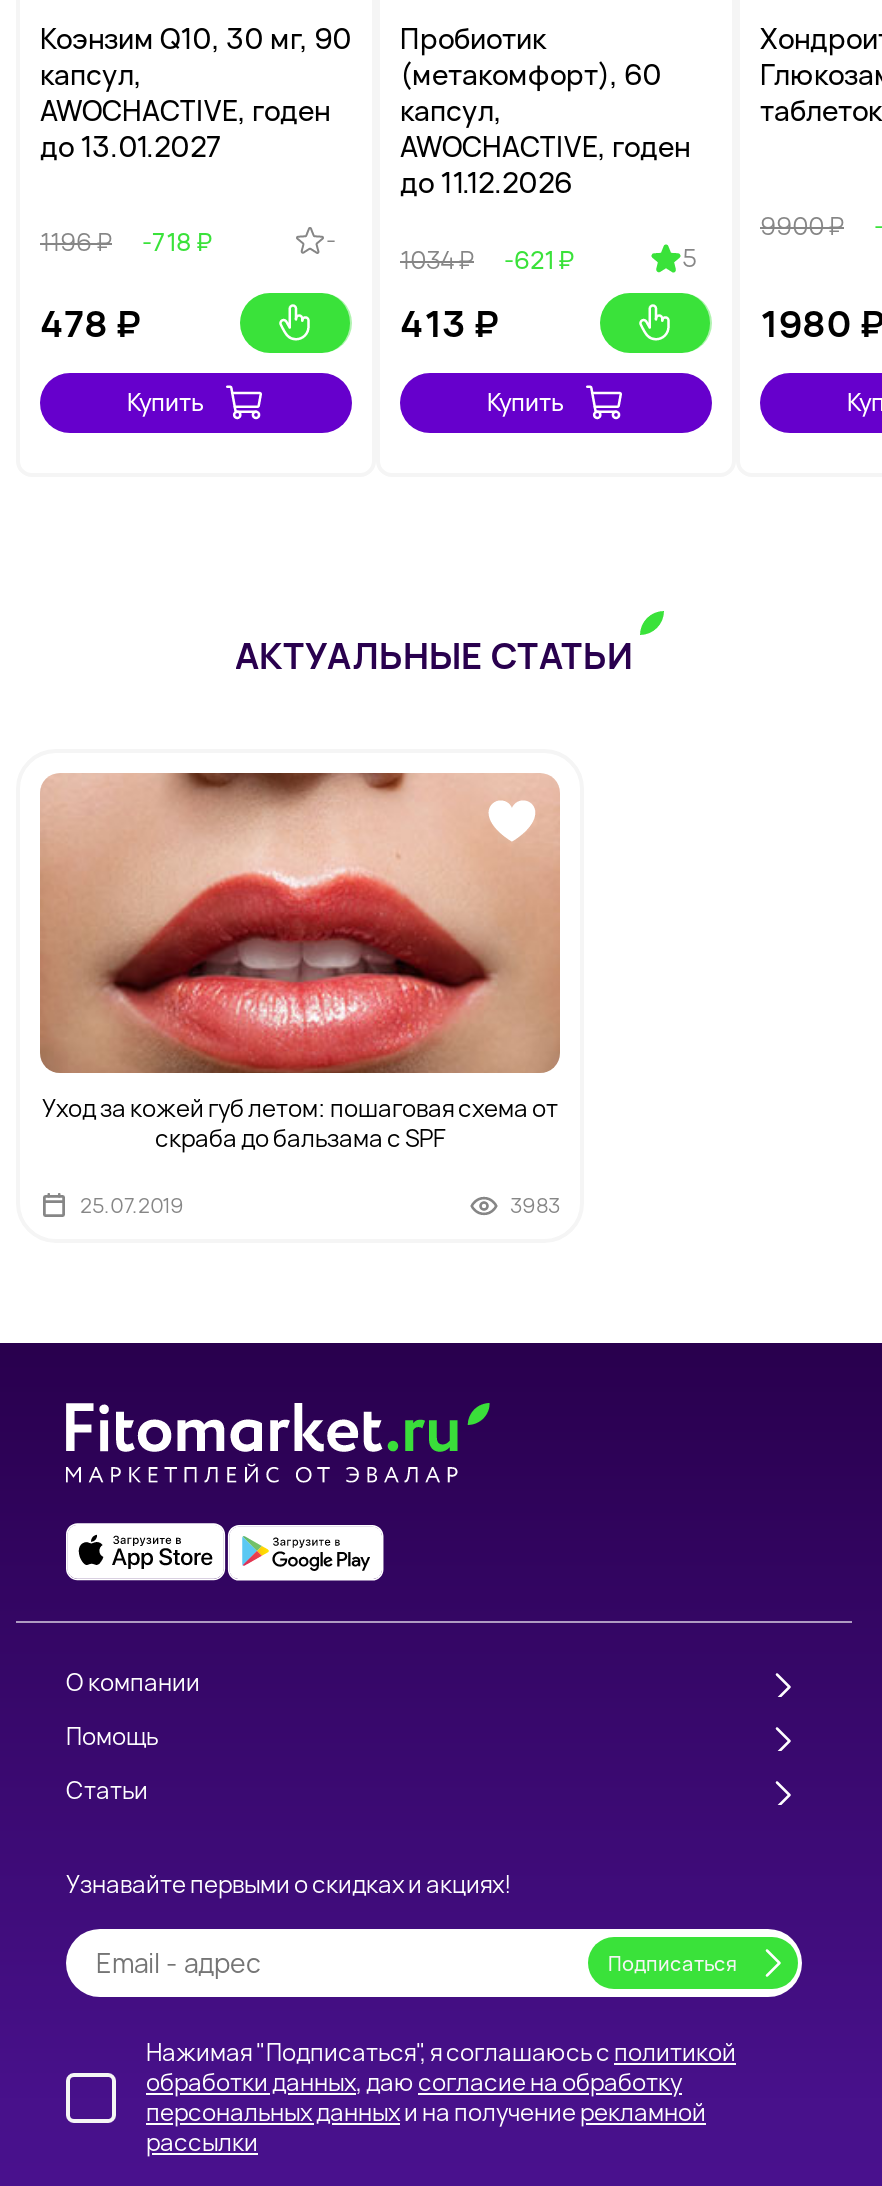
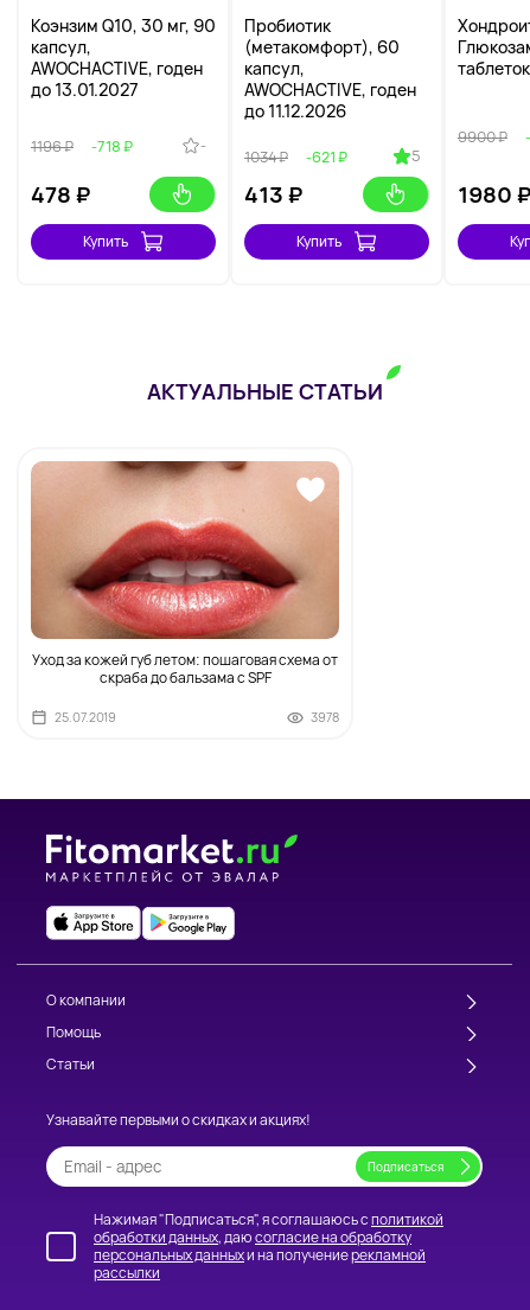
[510,1191,560,1219] 3983 -> [311,709,339,726] 3978

